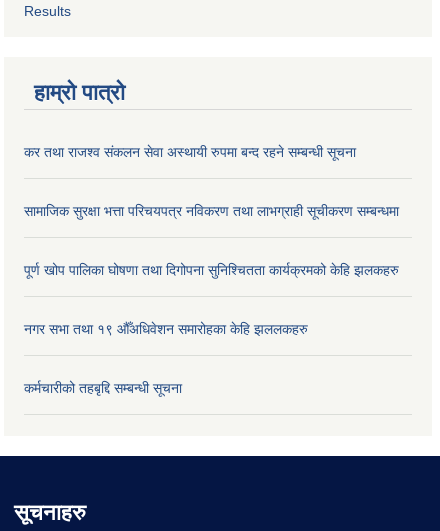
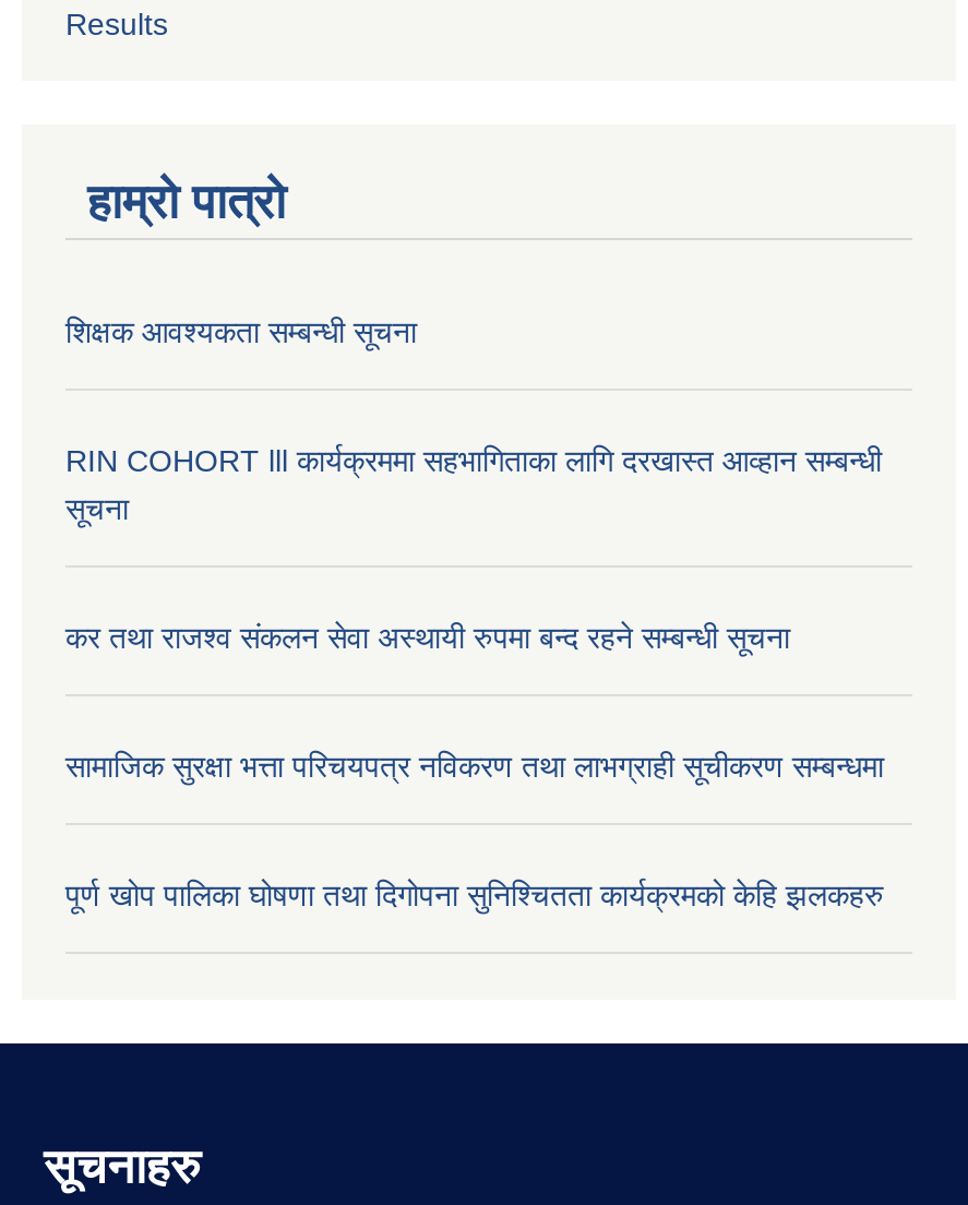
none -> [65,315,417,349] शिक्षक आवश्यकता सम्बन्धी सूचना
none -> [65,443,882,526] RIN COHORT lll कार्यक्रममा सहभागिताका लागि दरखास्त आव्हान सम्बन्धी | सूचना
moved [24,144,399,278] -> [65,620,884,913]: कर तथा राजश्व संकलन सेवा अस्थायी रुपमा बन्द रहने सम्बन्धी सूचना | सामाजिक सुरक्षा भत्ता परिचयपत्र नविकरण तथा लाभग्राही सूचीकरण सम्बन्धमा | पूर्ण खोप पालिका घोषणा तथा दिगोपना सुनिश्चितता कार्यक्रमको केहि झलकहरु
[24,321,308,337] नगर सभा तथा १९ औँअधिवेशन समारोहका केहि झललकहरु -> none
[24,380,182,396] कर्मचारीको तहबृद्दि सम्बन्धी सूचना -> none

